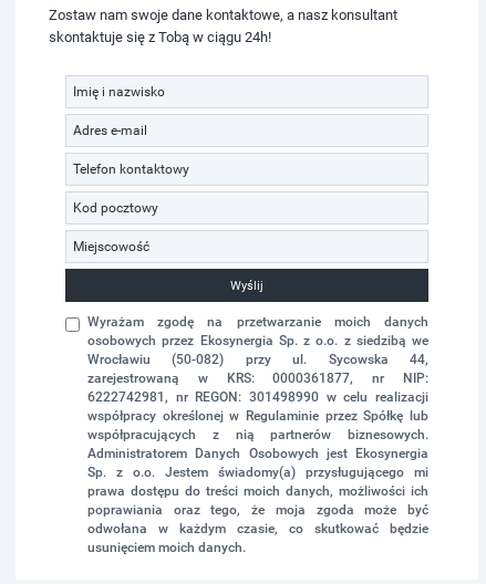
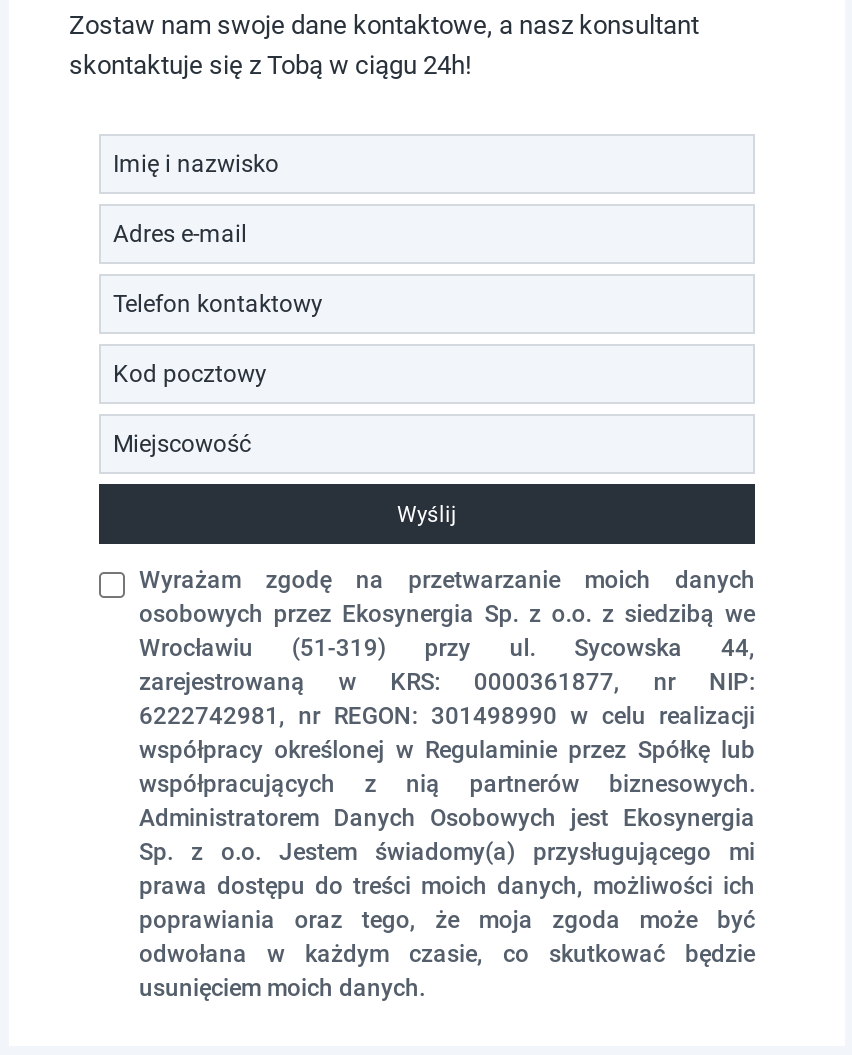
[87,352,428,368] Wrocławiu (50-082) przy ul. Sycowska 44, -> [139,635,755,663] Wrocławiu (51-319) przy ul. Sycowska 44,

